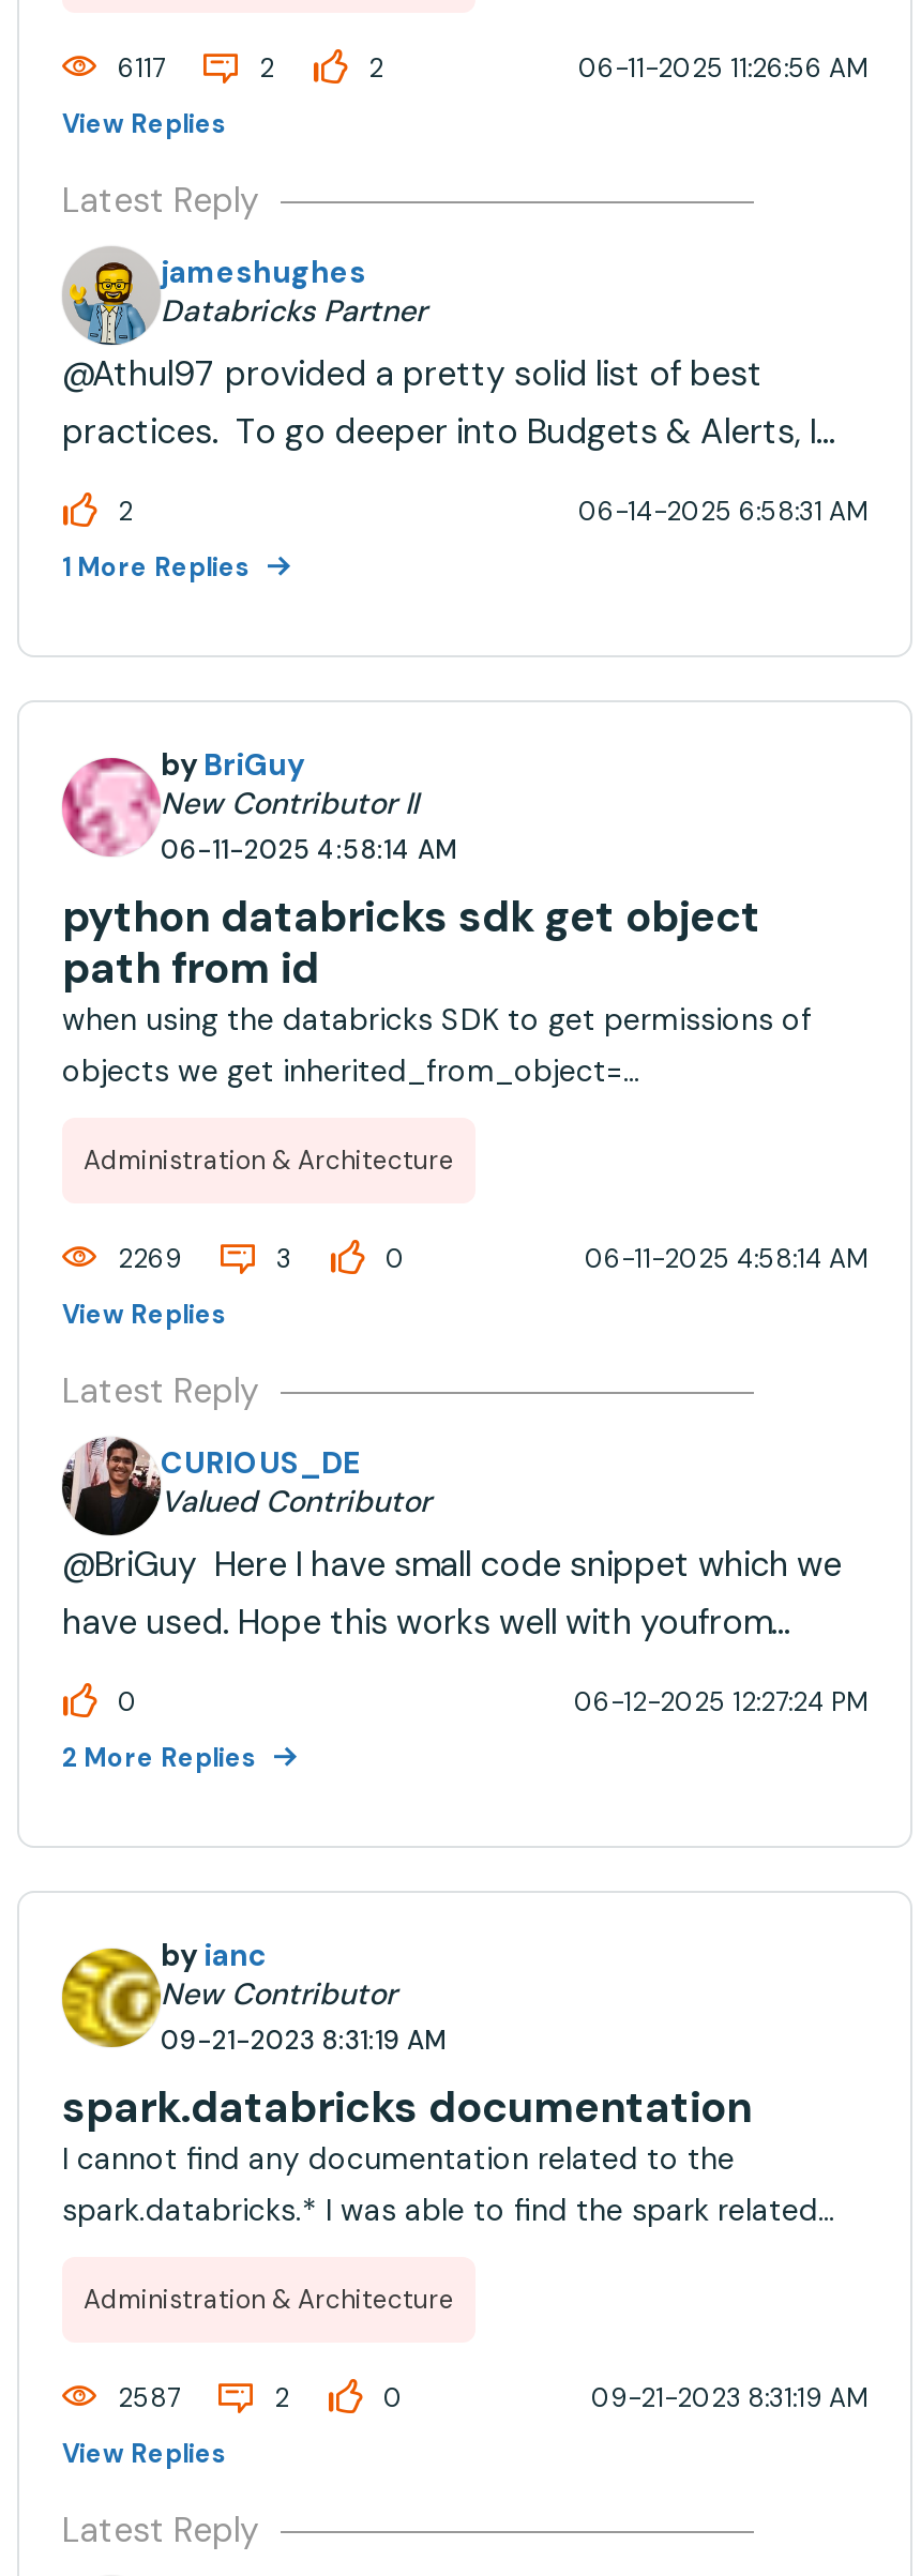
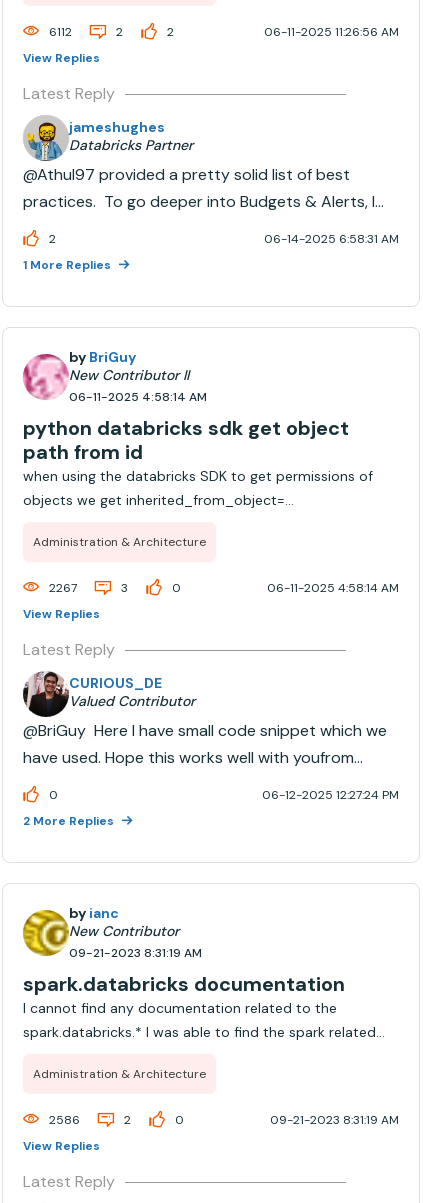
[118,50,165,85] 6117 -> [49,23,72,39] 6112
[118,1241,182,1275] 2269 -> [49,579,77,595] 2267
[118,2380,180,2414] 2587 -> [49,1111,80,1127] 2586

